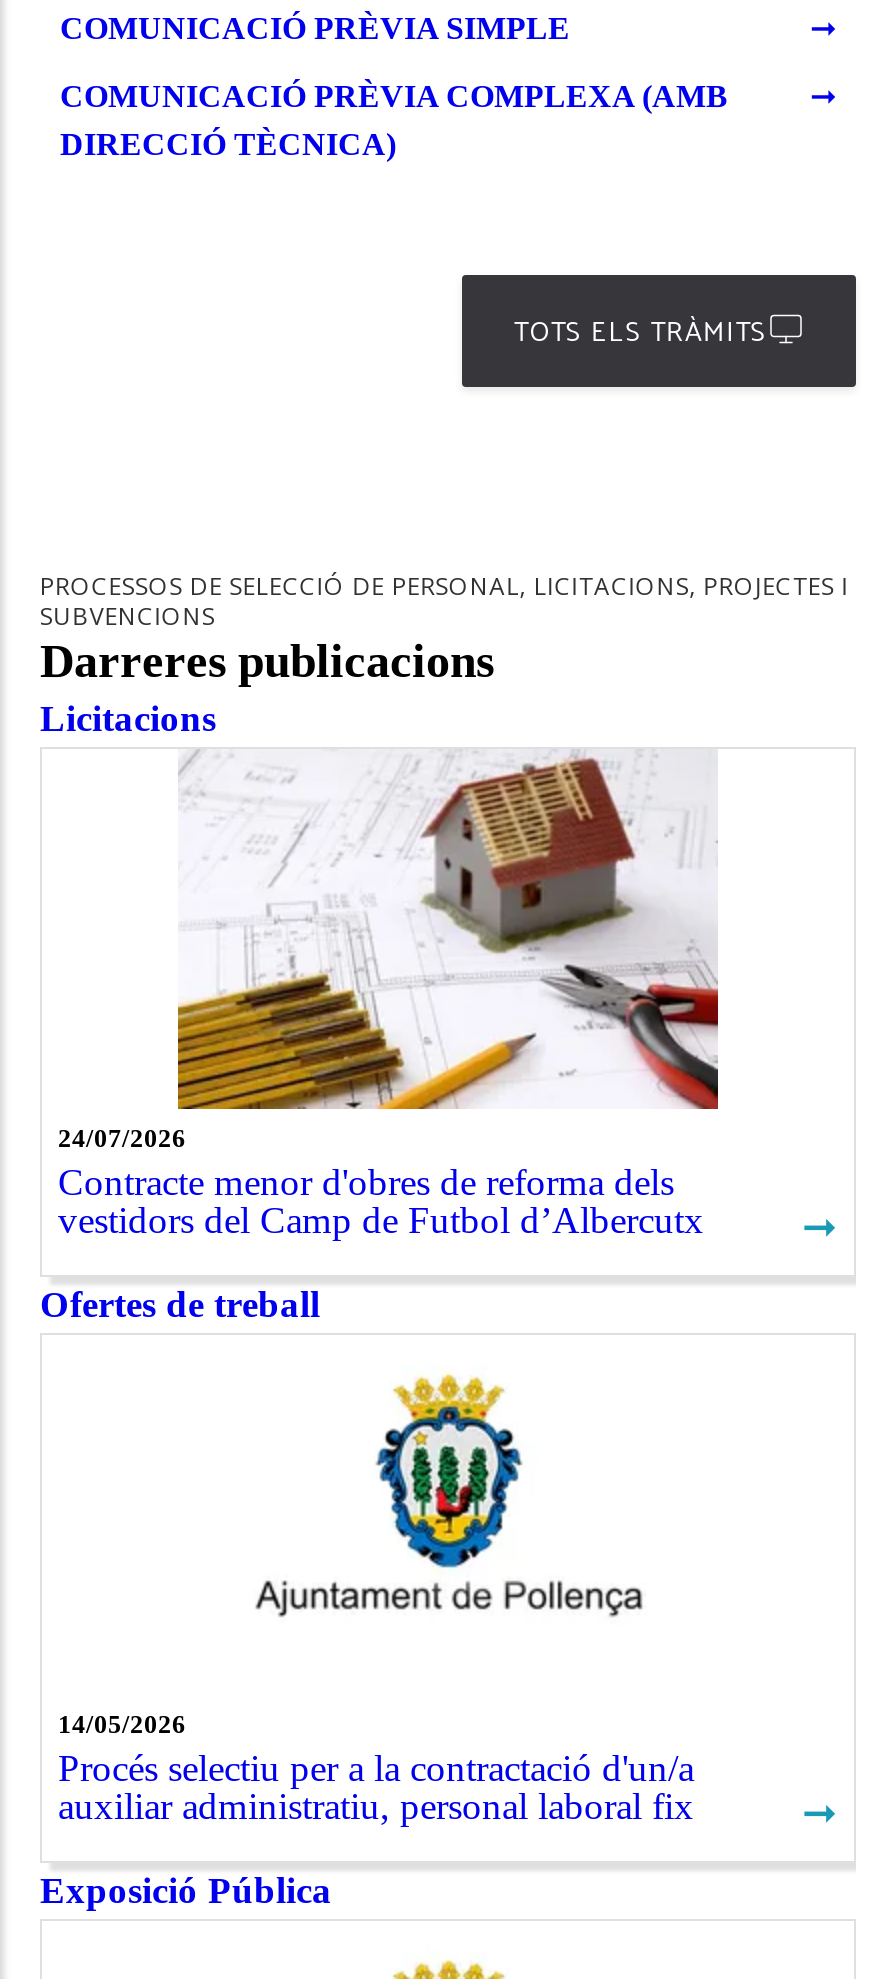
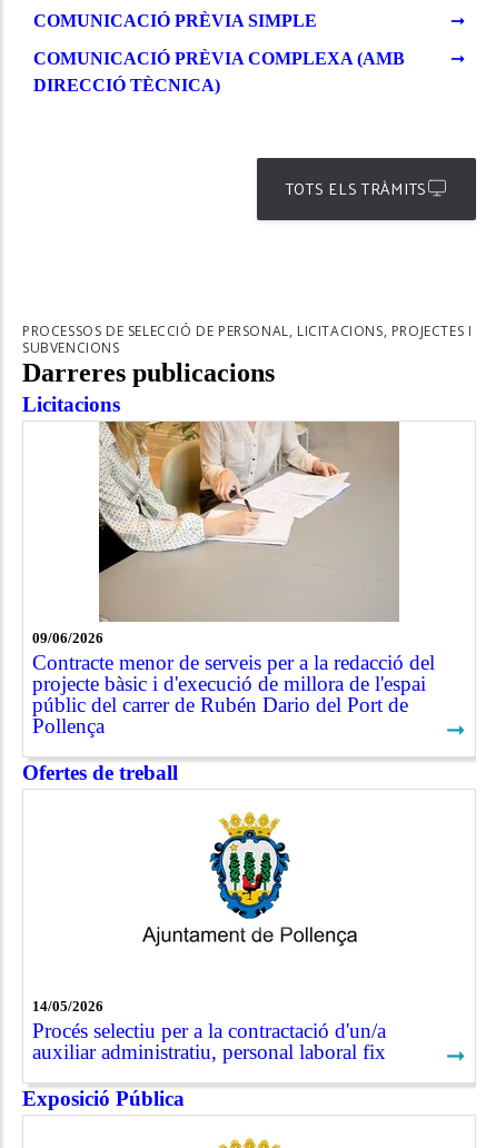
[58,749,720,1241] [image] | 24/07/2026 | Contracte menor d'obres de reforma dels | vestidors del Camp de Futbol d’Albercutx -> [32,420,435,737] [image] | 09/06/2026 | Contracte menor de serveis per a la redacció del | projecte bàsic i d'execució de millora de l'espai | públic del carrer de Rubén Dario del Port de | Pollença

